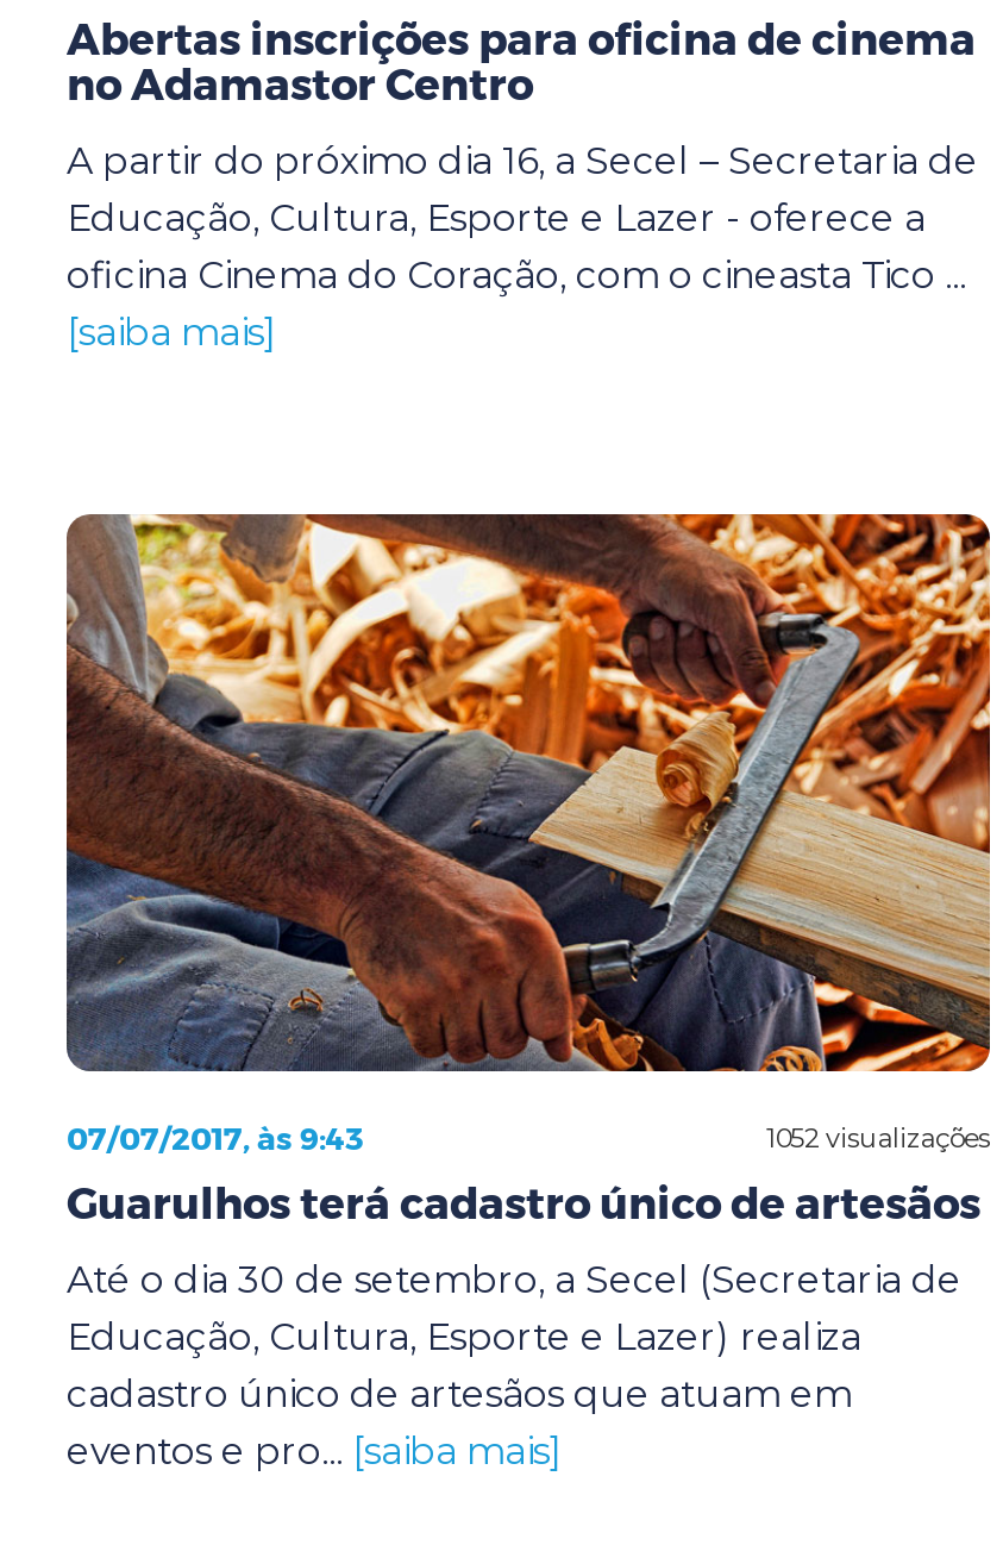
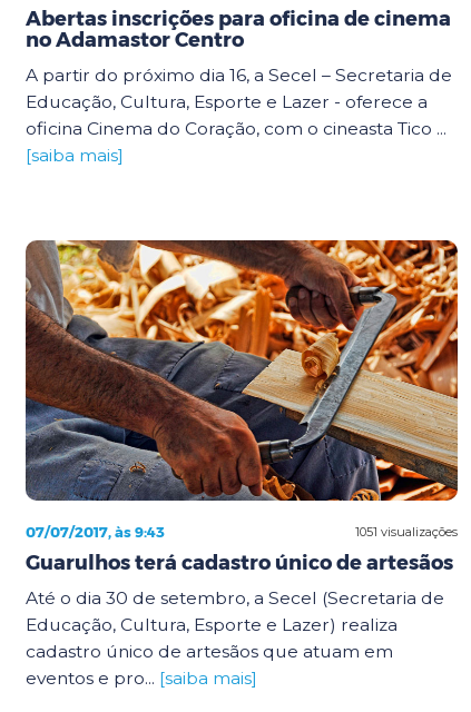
[766,1120,990,1153] 1052 visualizações -> [355,523,458,539] 1051 visualizações

